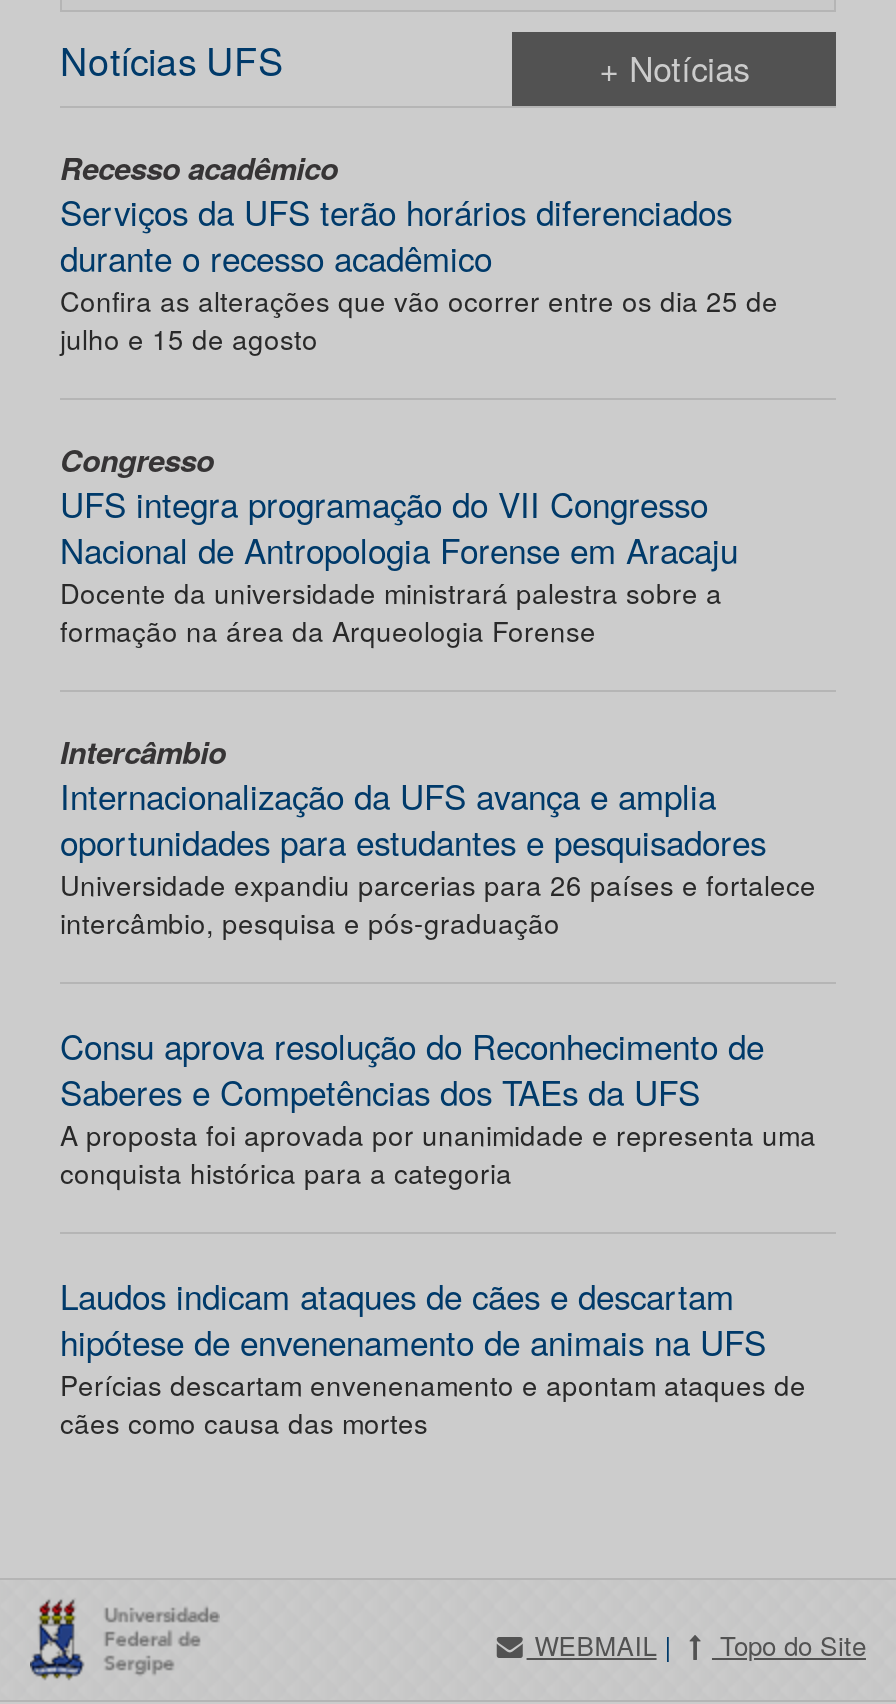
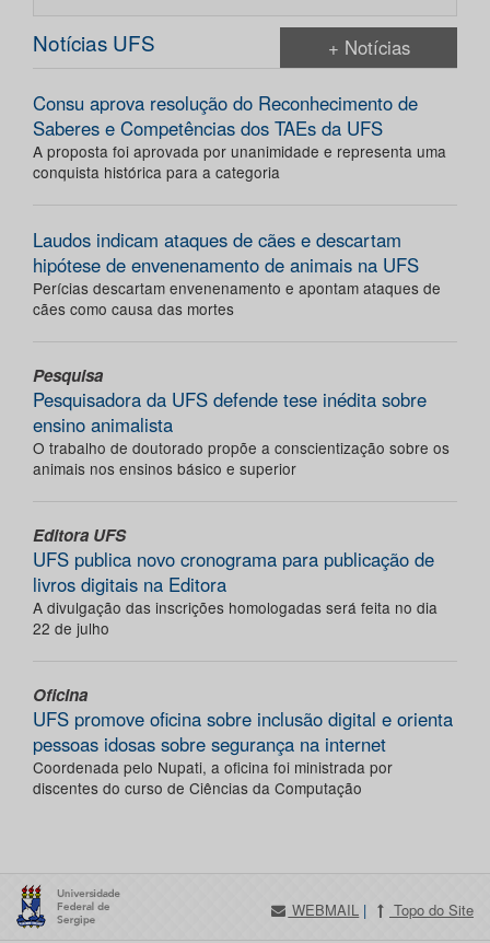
[60,147,816,943] Recesso acadêmico | Serviços da UFS terão horários diferenciados | durante o recesso acadêmico | Confira as alterações que vão ocorrer entre os dia 25 de | julho e 15 de agosto | Congresso | UFS integra programação do VII Congresso | Nacional de Antropologia Forense em Aracaju | Docente da universidade ministrará palestra sobre a | formação na área da Arqueologia Forense | Intercâmbio | Internacionalização da UFS avança e amplia | oportunidades para estudantes e pesquisadores | Universidade expandiu parcerias para 26 países e fortalece | intercâmbio, pesquisa e pós-graduação -> none
moved [60,1023,816,1443] -> [33,90,446,320]: Consu aprova resolução do Reconhecimento de | Saberes e Competências dos TAEs da UFS | A proposta foi aprovada por unanimidade e representa uma | conquista histórica para a categoria | Laudos indicam ataques de cães e descartam | hipótese de envenenamento de animais na UFS | Perícias descartam envenenamento e apontam ataques de | cães como causa das mortes
none -> [33,364,453,799] Pesquisa | Pesquisadora da UFS defende tese inédita sobre | ensino animalista | O trabalho de doutorado propõe a conscientização sobre os | animais nos ensinos básico e superior | Editora UFS | UFS publica novo cronograma para publicação de | livros digitais na Editora | A divulgação das inscrições homologadas será feita no dia | 22 de julho | Oficina | UFS promove oficina sobre inclusão digital e orienta | pessoas idosas sobre segurança na internet | Coordenada pelo Nupati, a oficina foi ministrada por | discentes do curso de Ciências da Computação

